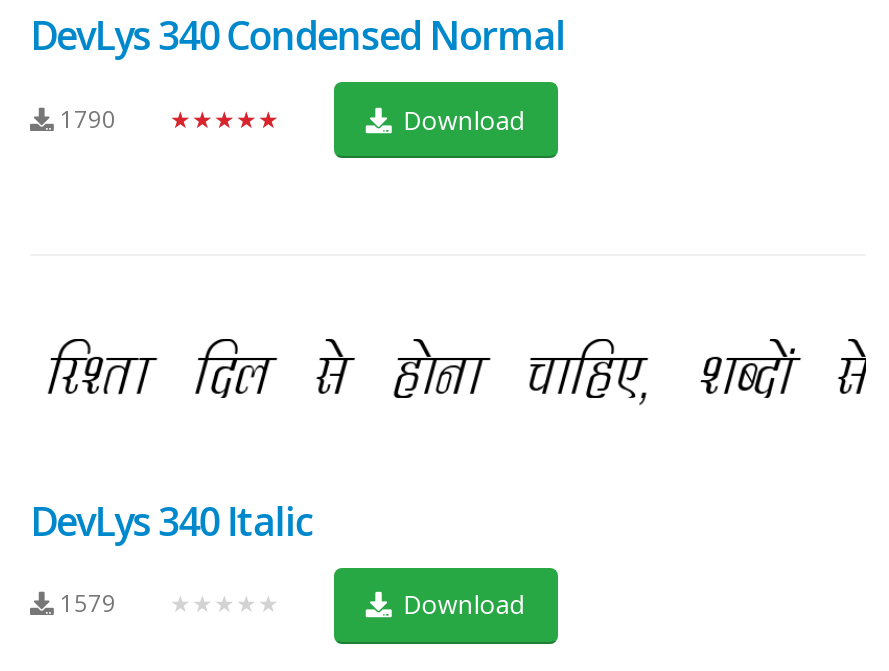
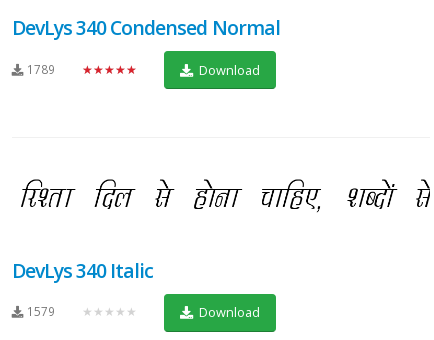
[60,101,116,133] 1790 -> [27,60,55,76] 1789

